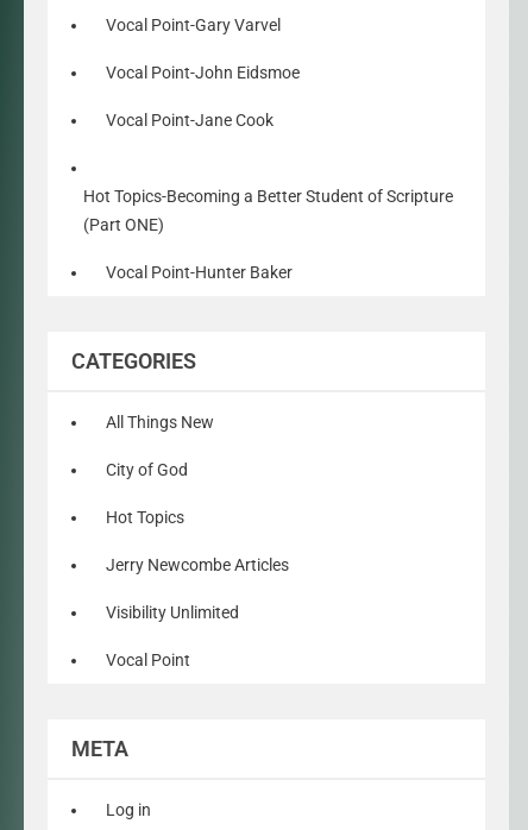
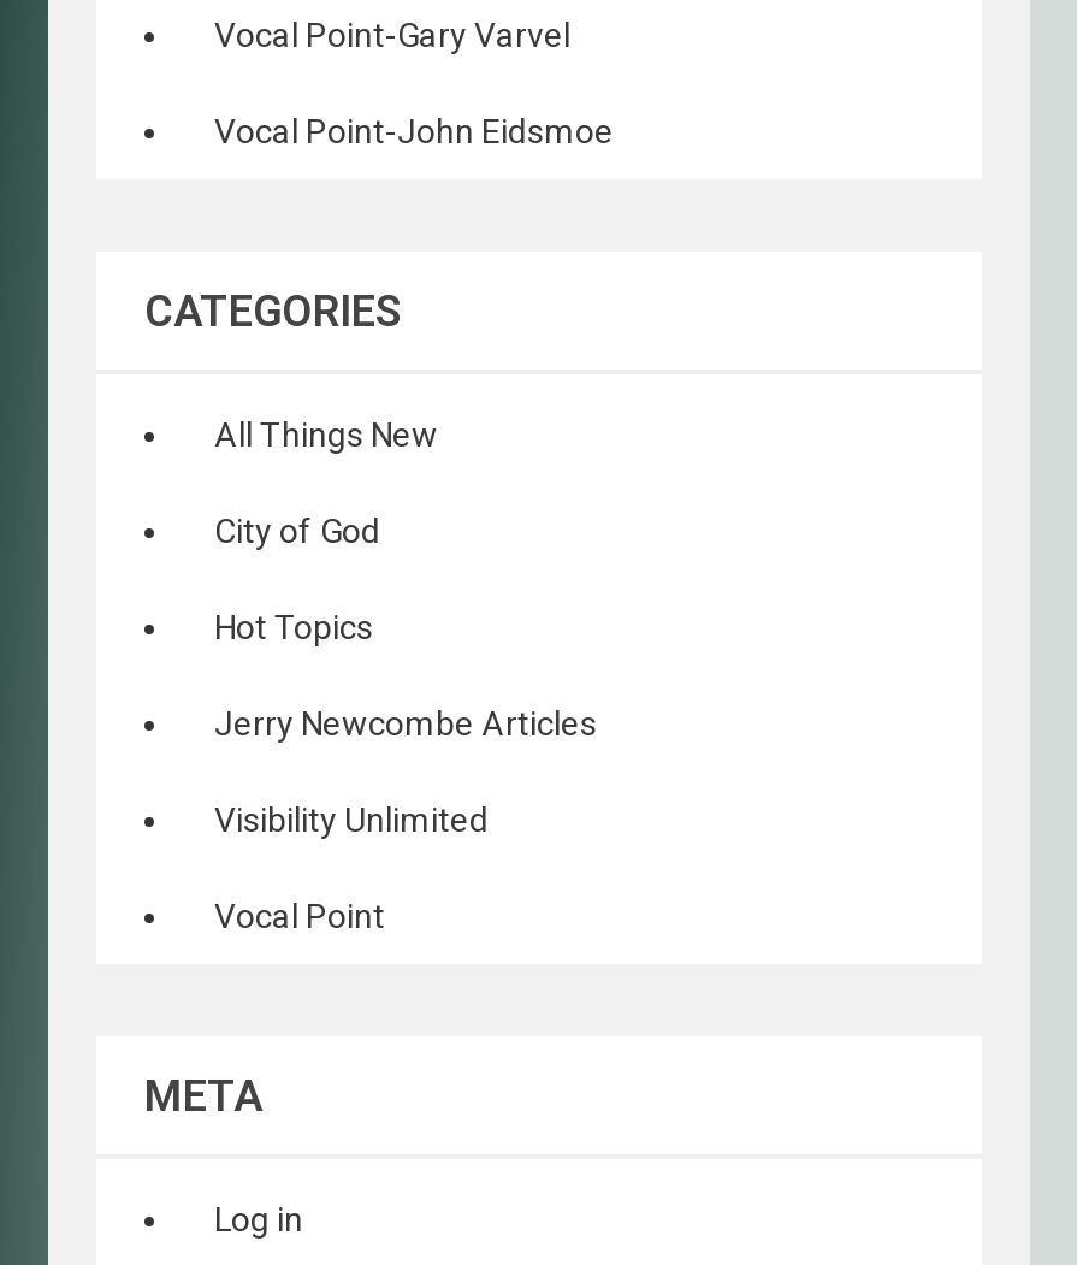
[106,111,274,130] Vocal Point-Jane Cook -> none
[83,187,453,282] Hot Topics-Becoming a Better Student of Scripture | (Part ONE) | Vocal Point-Hunter Baker -> none

